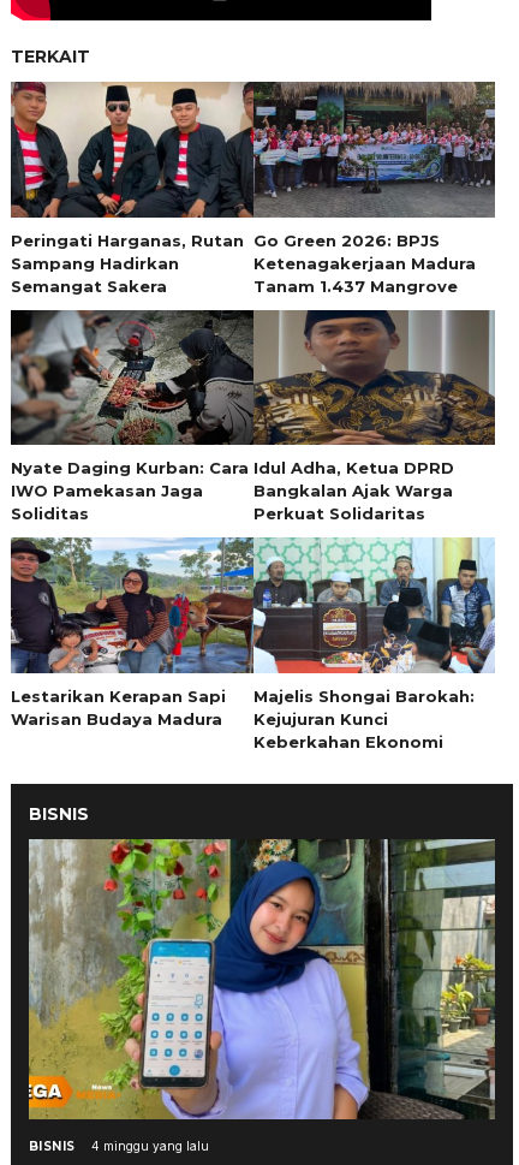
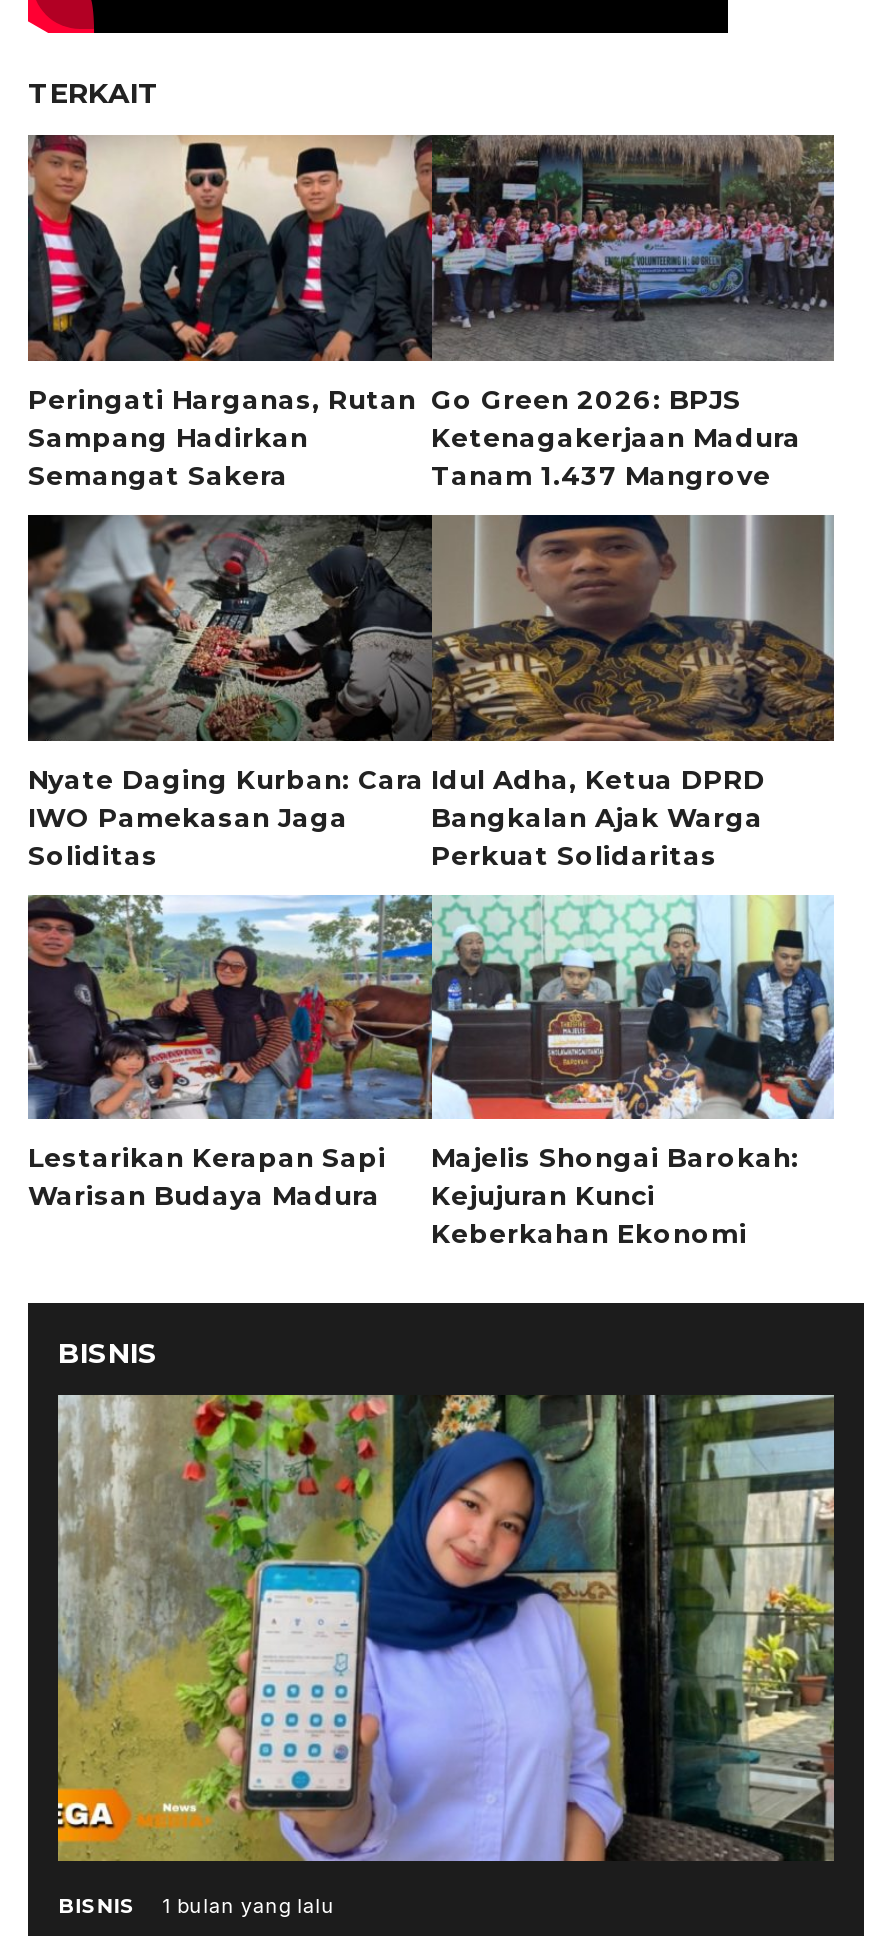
[92,1139,210,1153] 4 minggu yang lalu -> [163,1894,335,1918] 1 bulan yang lalu

